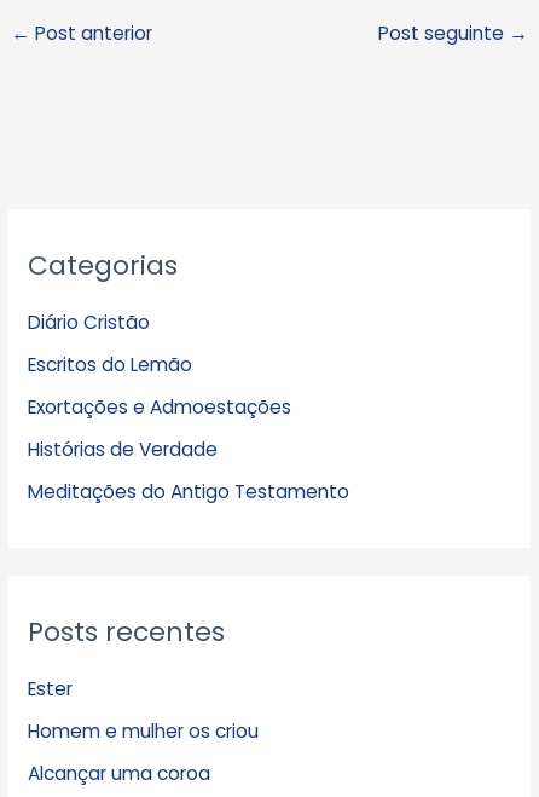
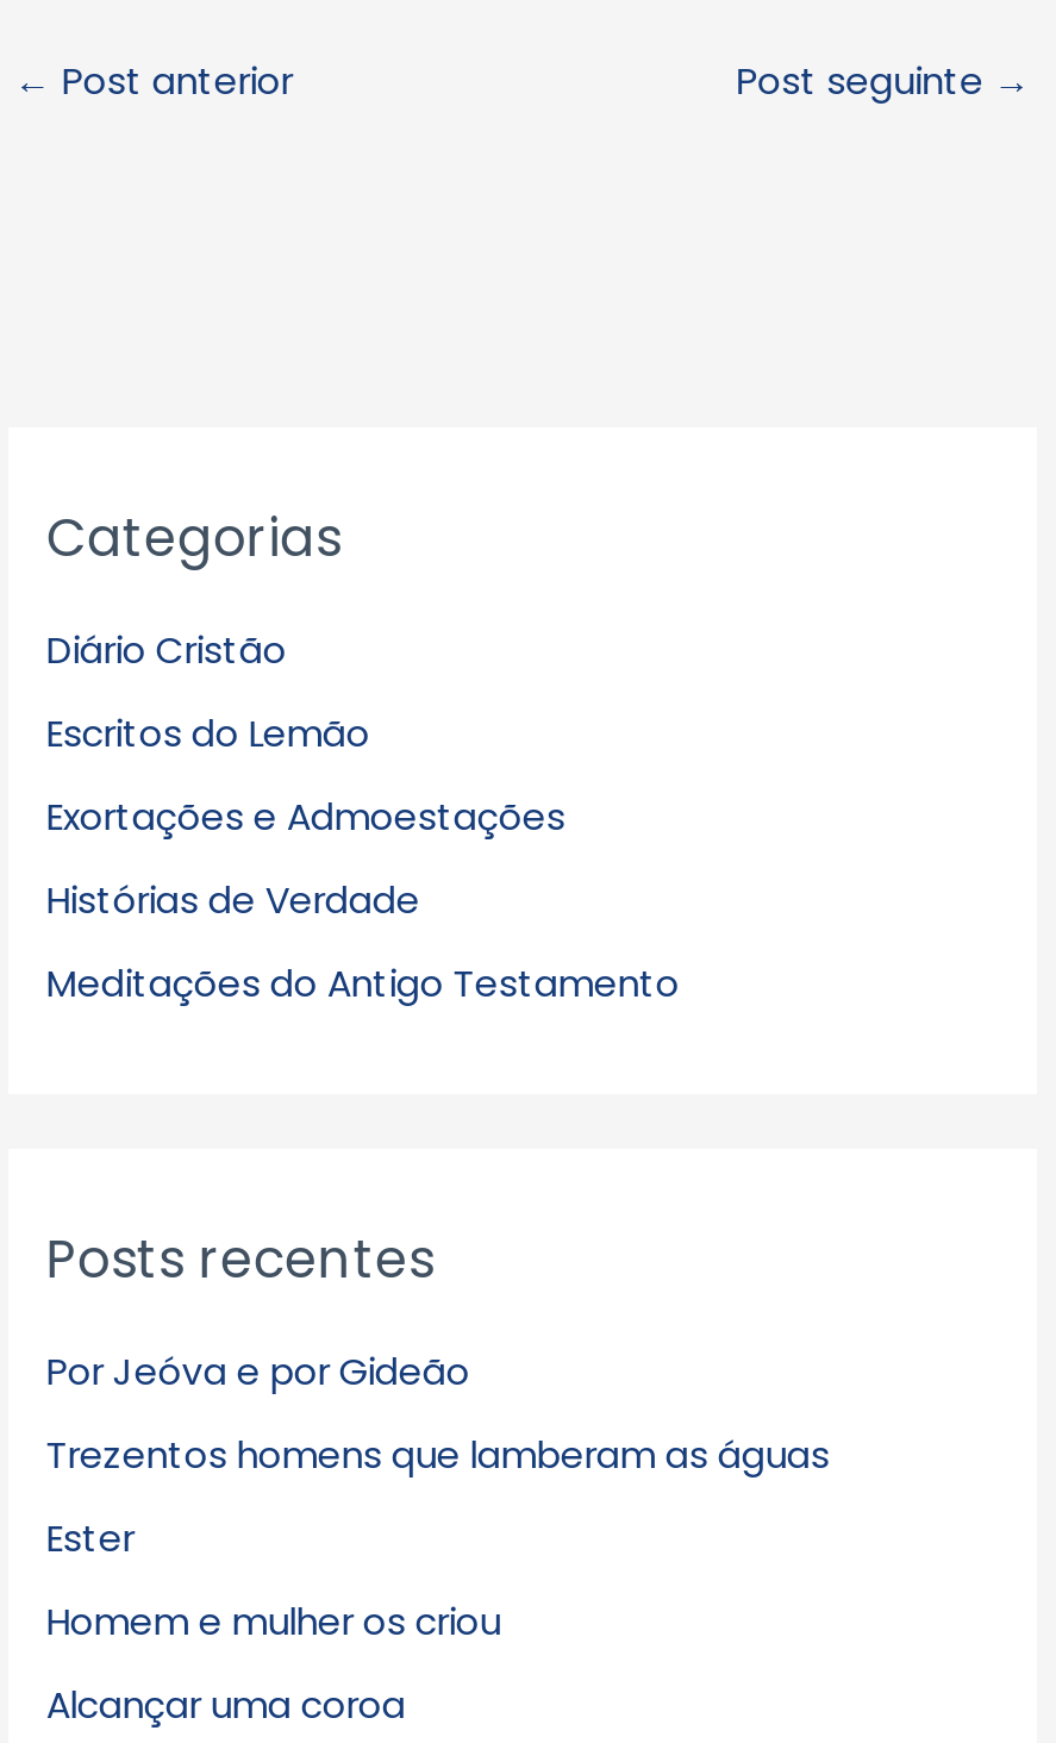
none -> [46,1347,830,1480] Por Jeóva e por Gideão | Trezentos homens que lamberam as águas

